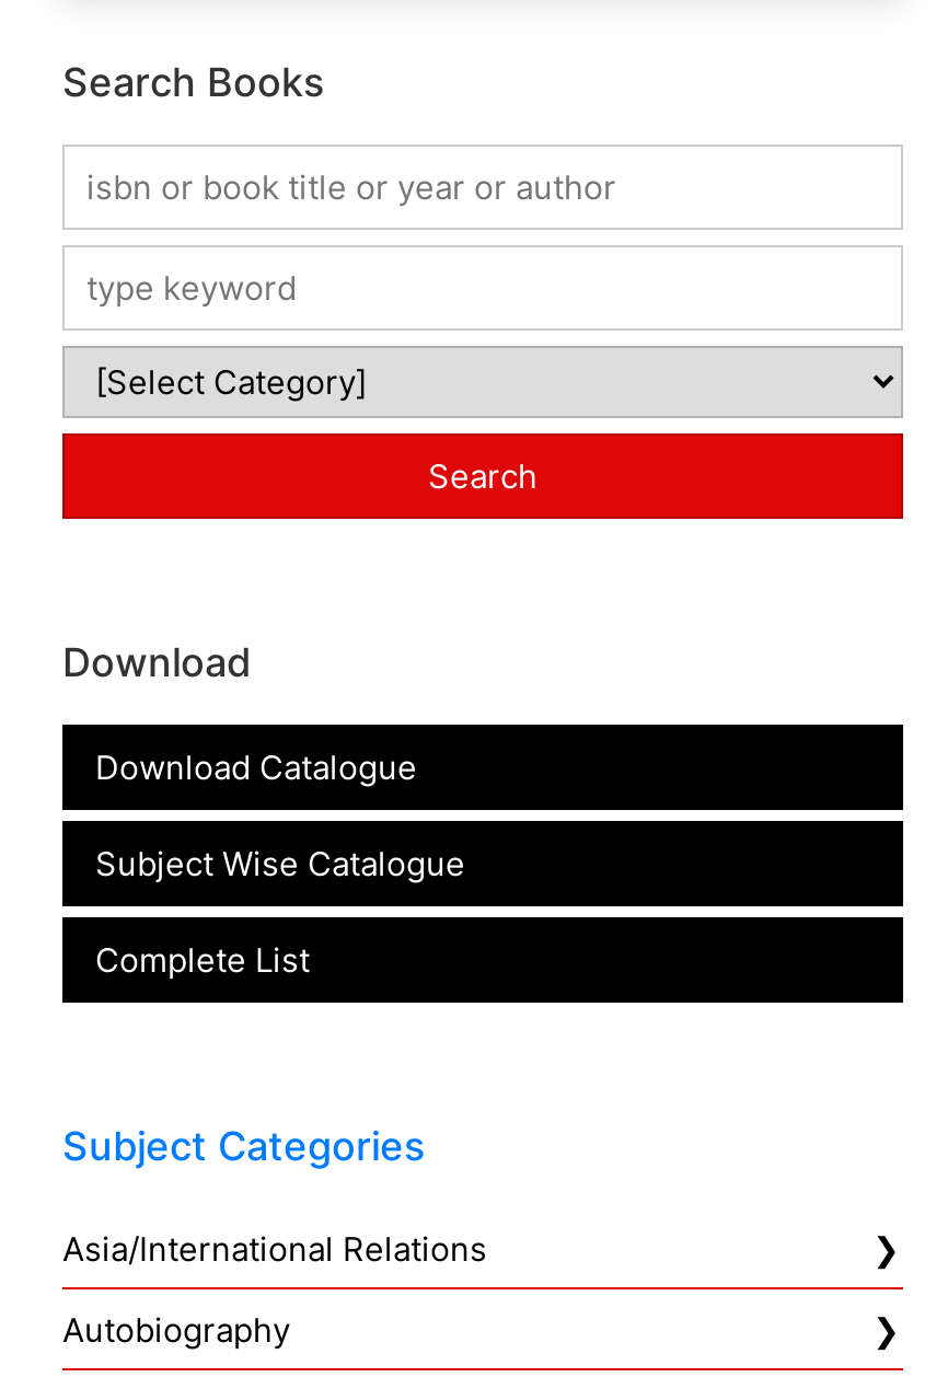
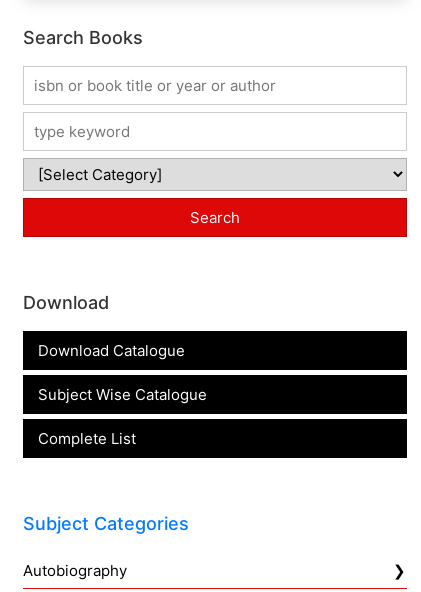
[62,1227,487,1269] Asia/International Relations -> none

